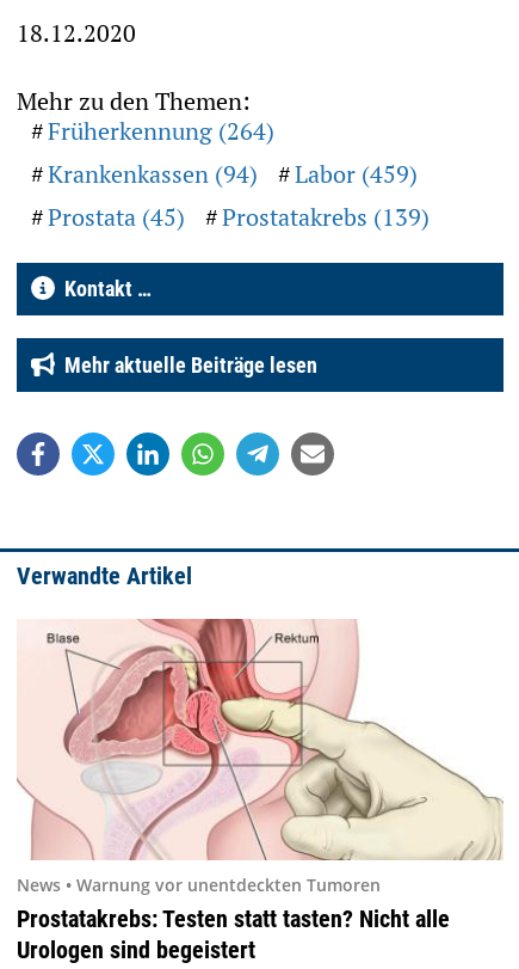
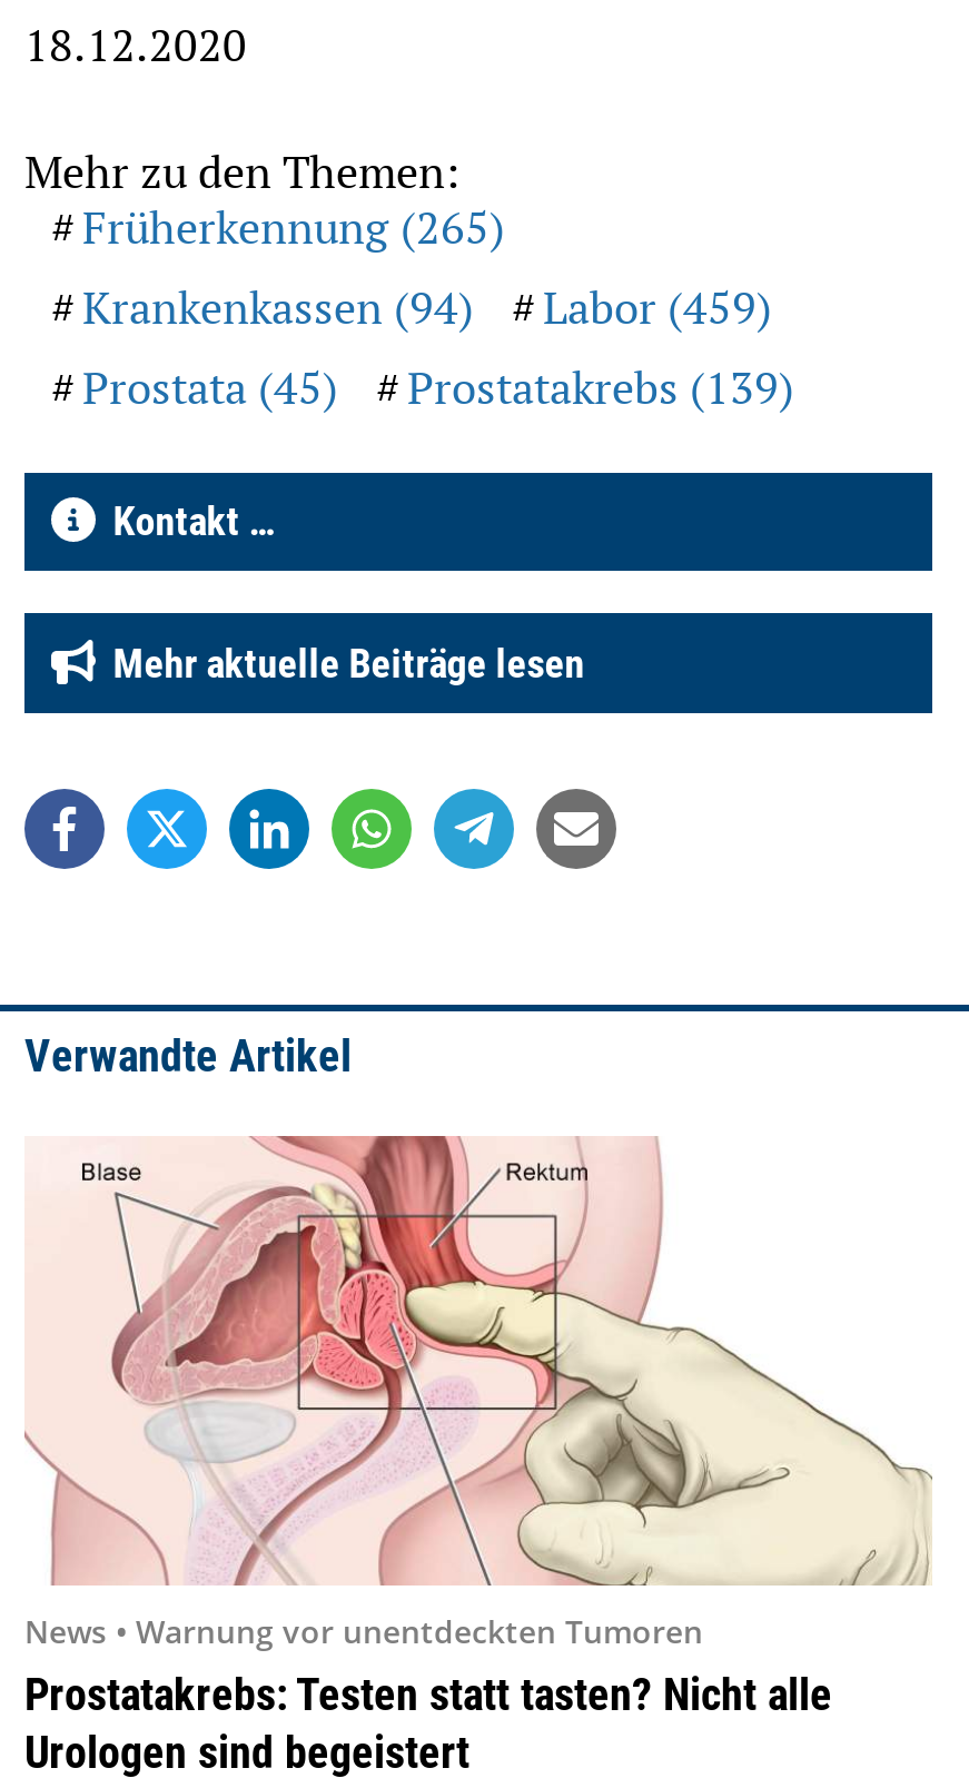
[48,114,274,146] Früherkennung (264) -> [82,196,505,256] Früherkennung (265)

